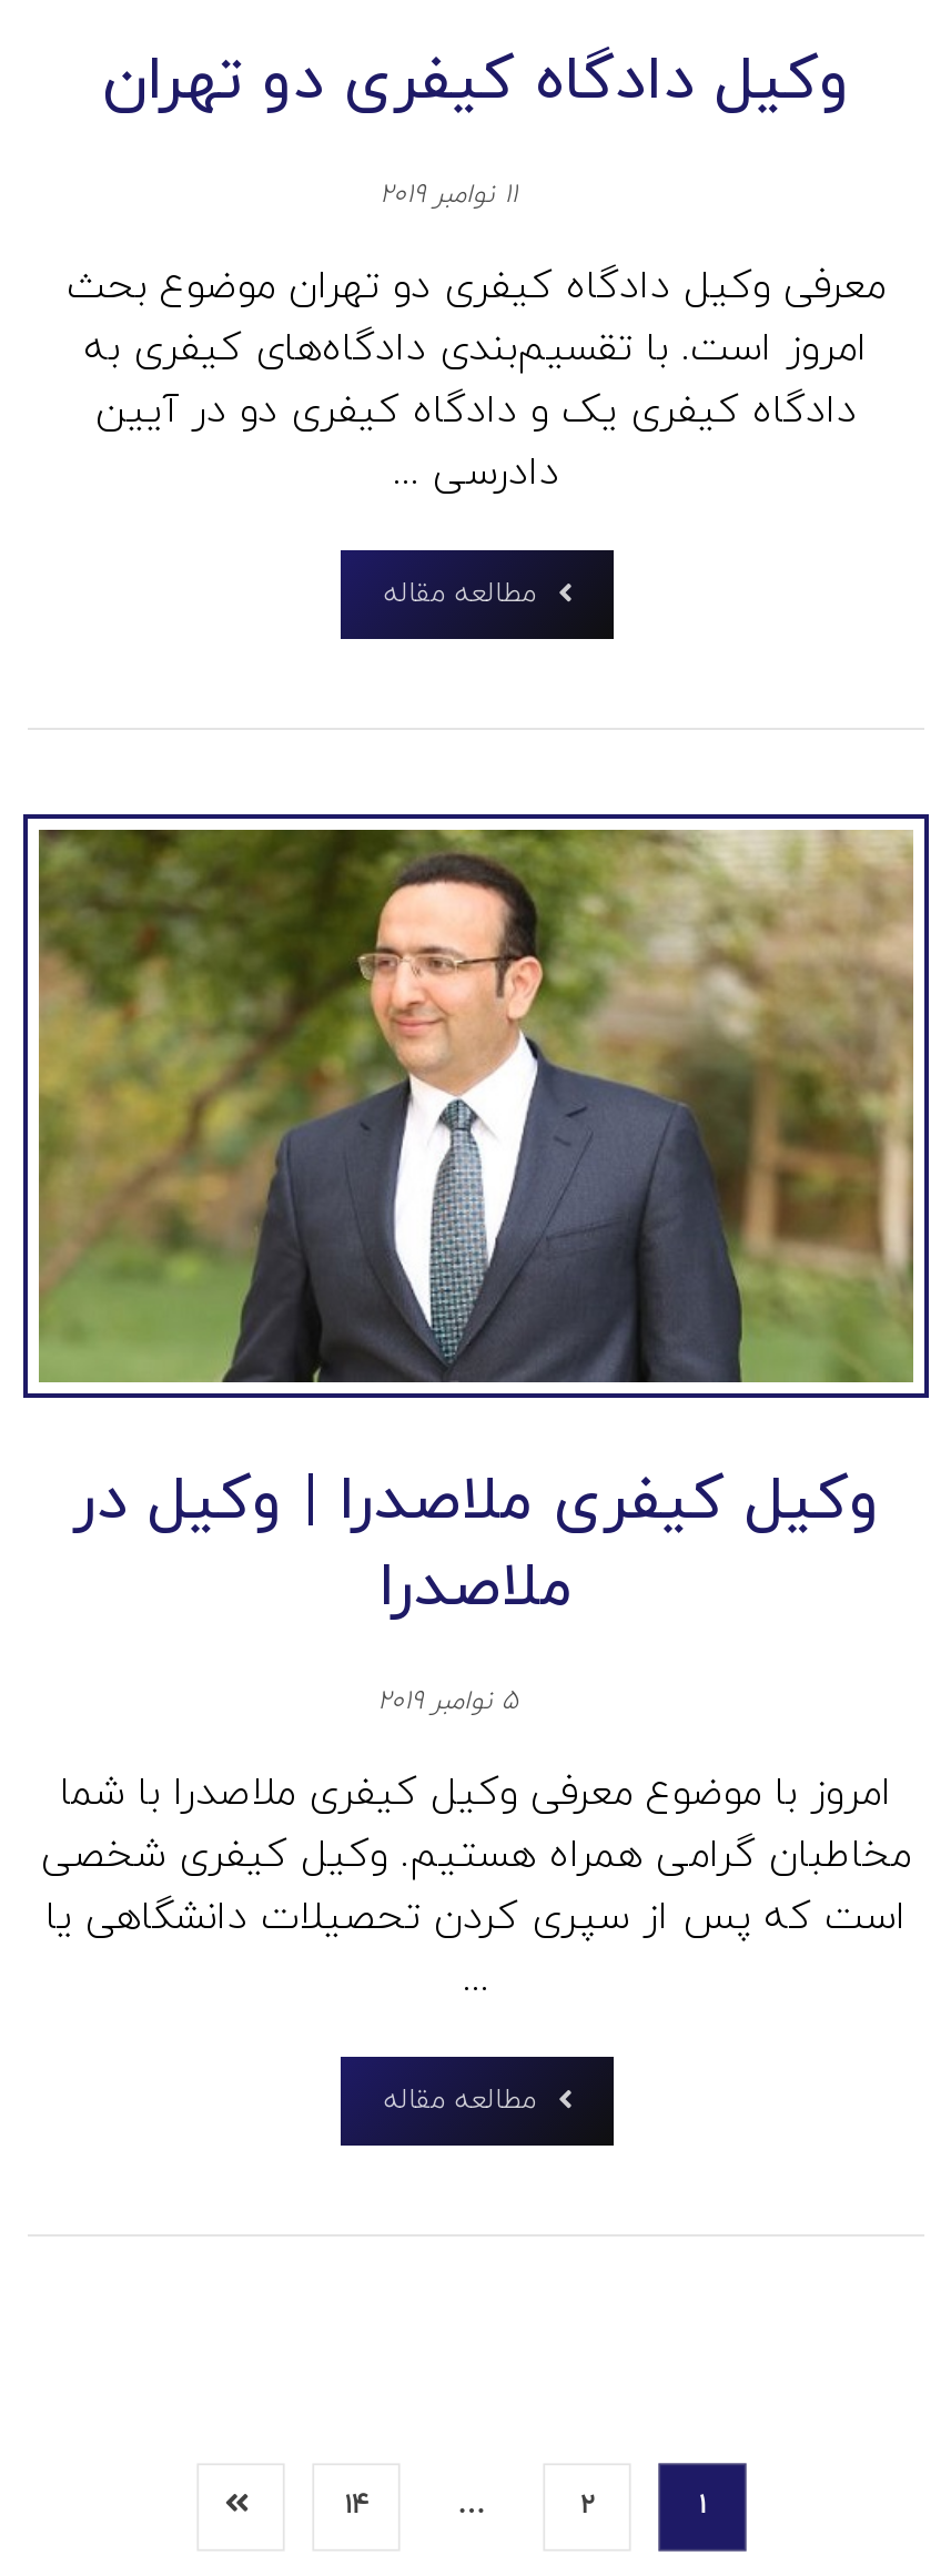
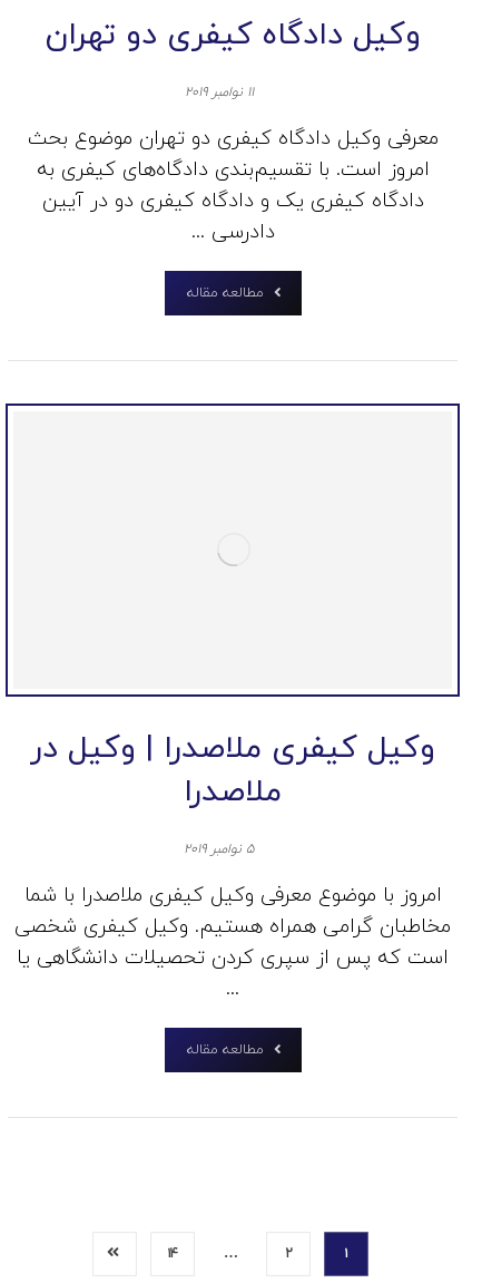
[37,826,915,1383] [image] -> none

